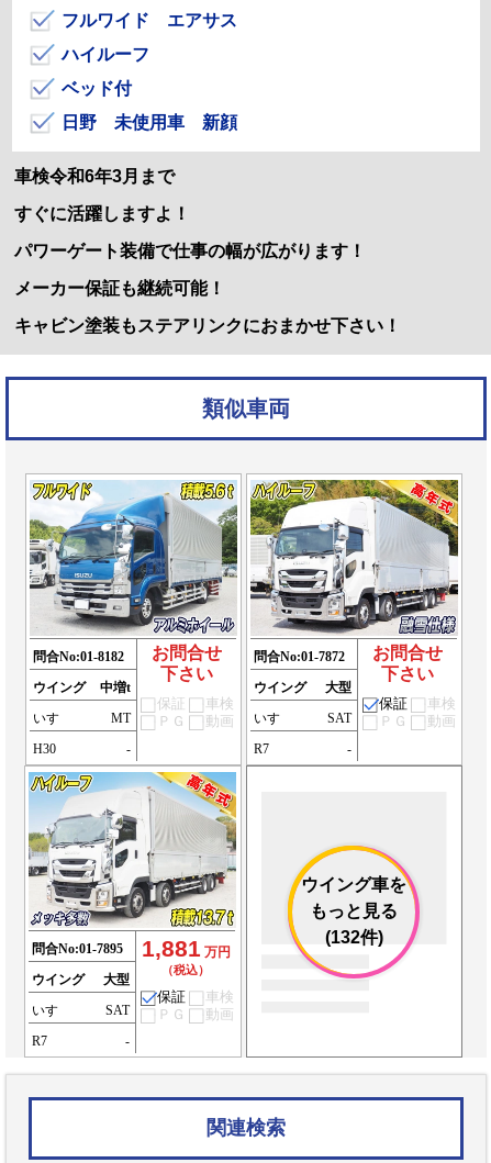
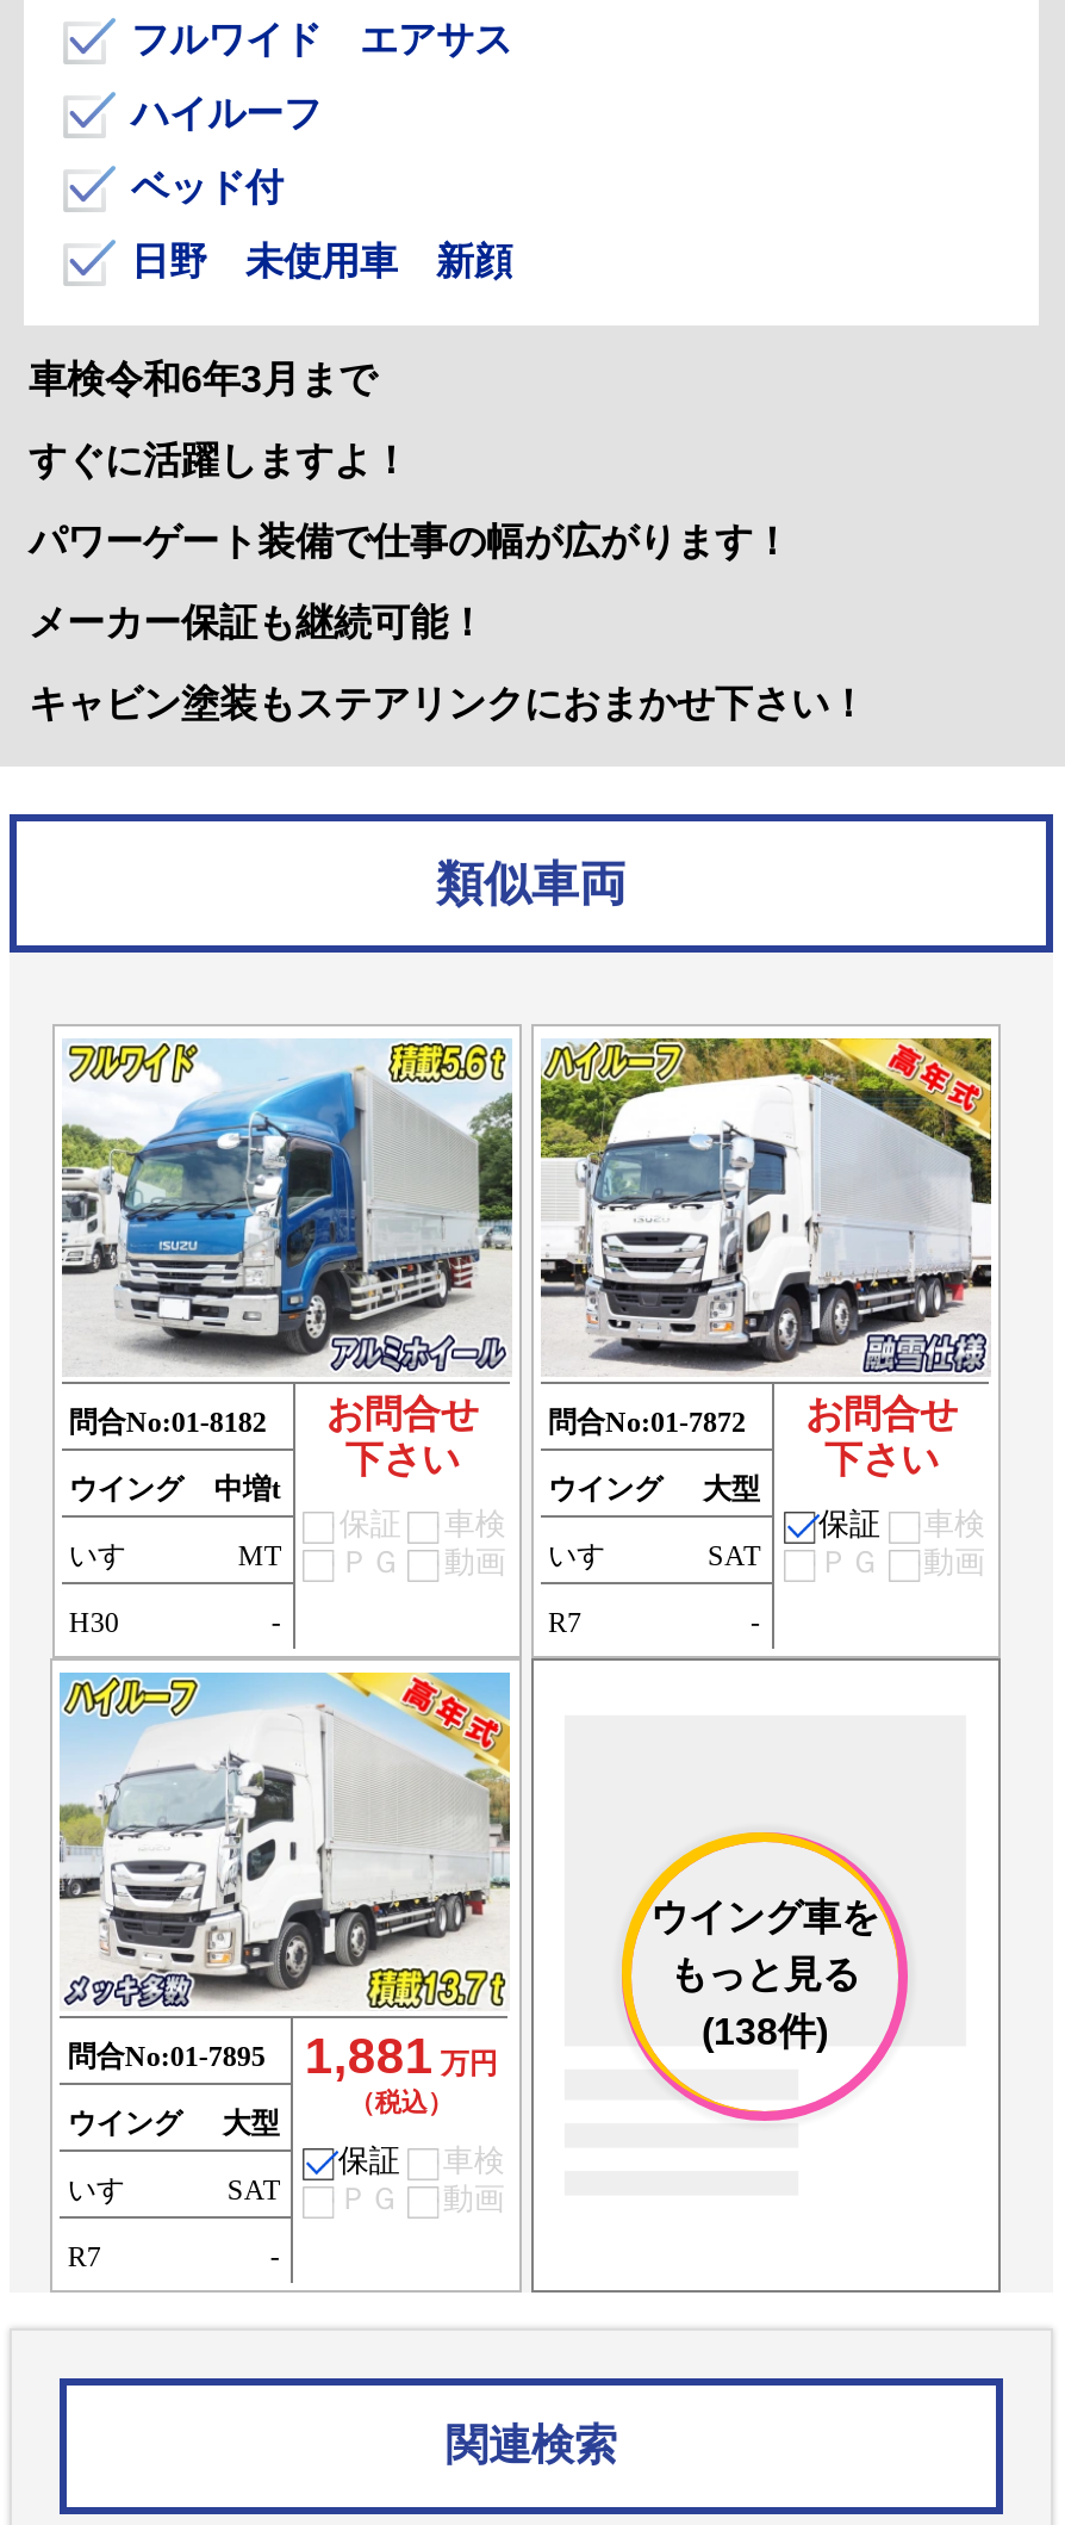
[325,929,383,947] (132件) -> [702,2012,828,2053] (138件)

